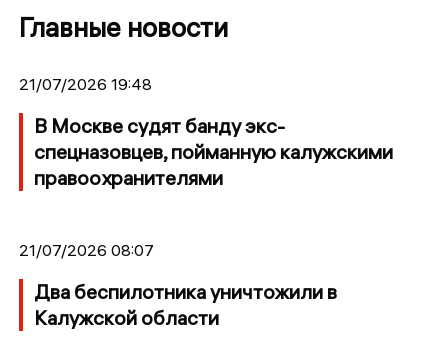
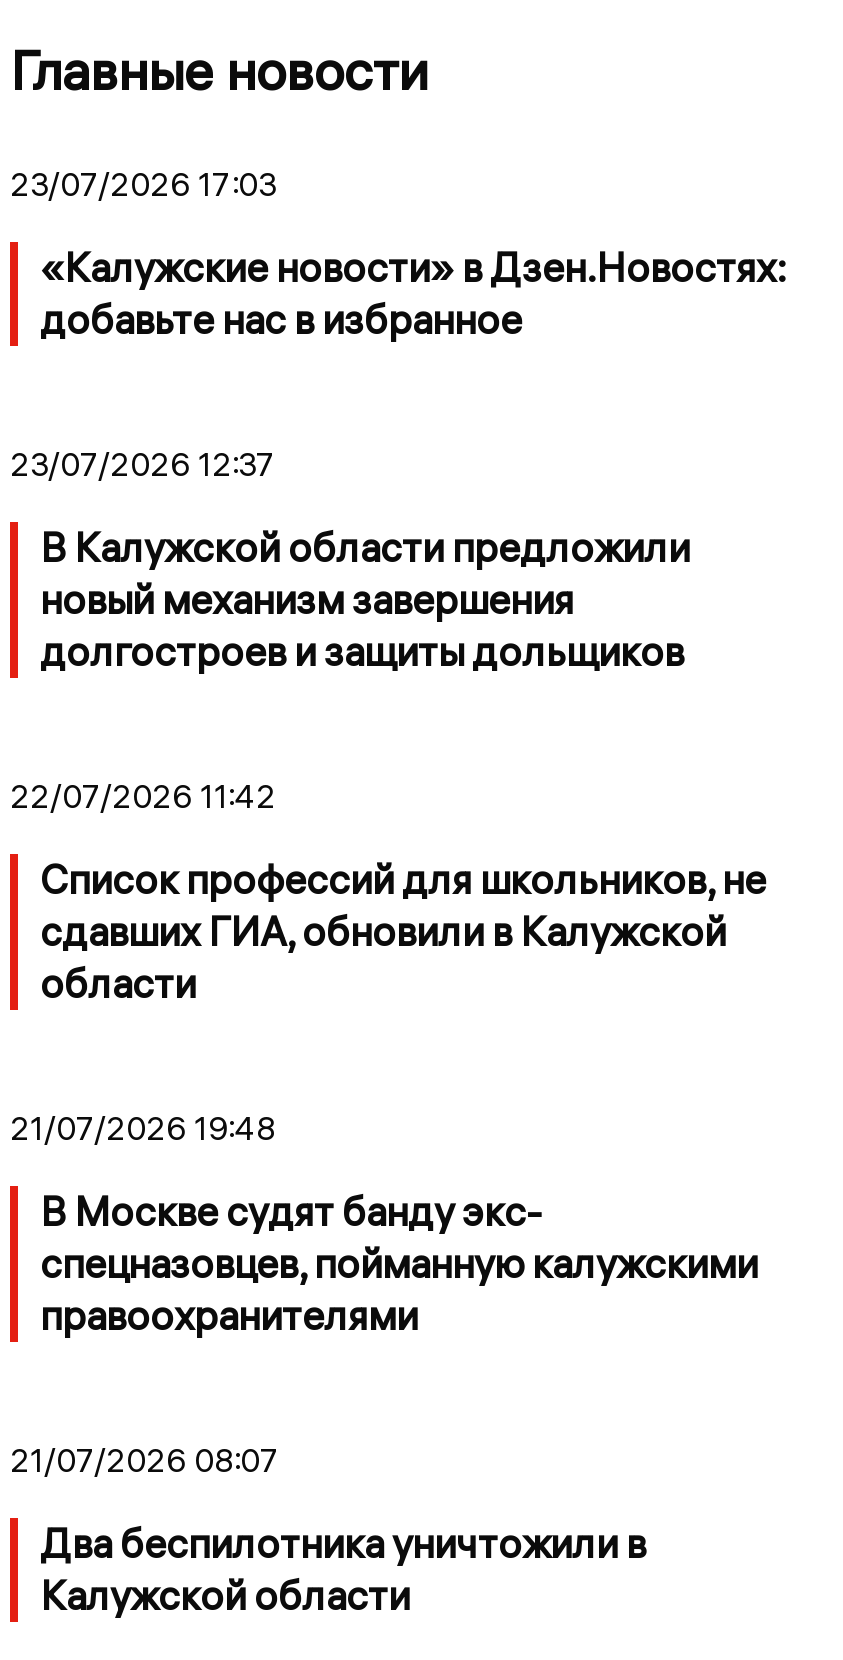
none -> [10,163,786,1007] 23/07/2026 17:03 | «Калужские новости» в Дзен.Новостях: | добавьте нас в избранное | 23/07/2026 12:37 | В Калужской области предложили | новый механизм завершения | долгостроев и защиты дольщиков | 22/07/2026 11:42 | Список профессий для школьников, не | сдавших ГИА, обновили в Калужской | области

